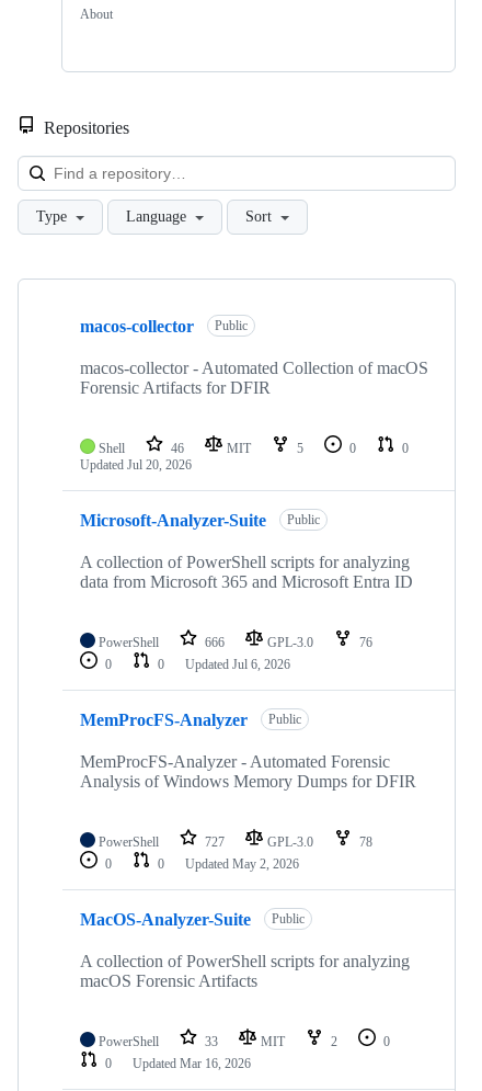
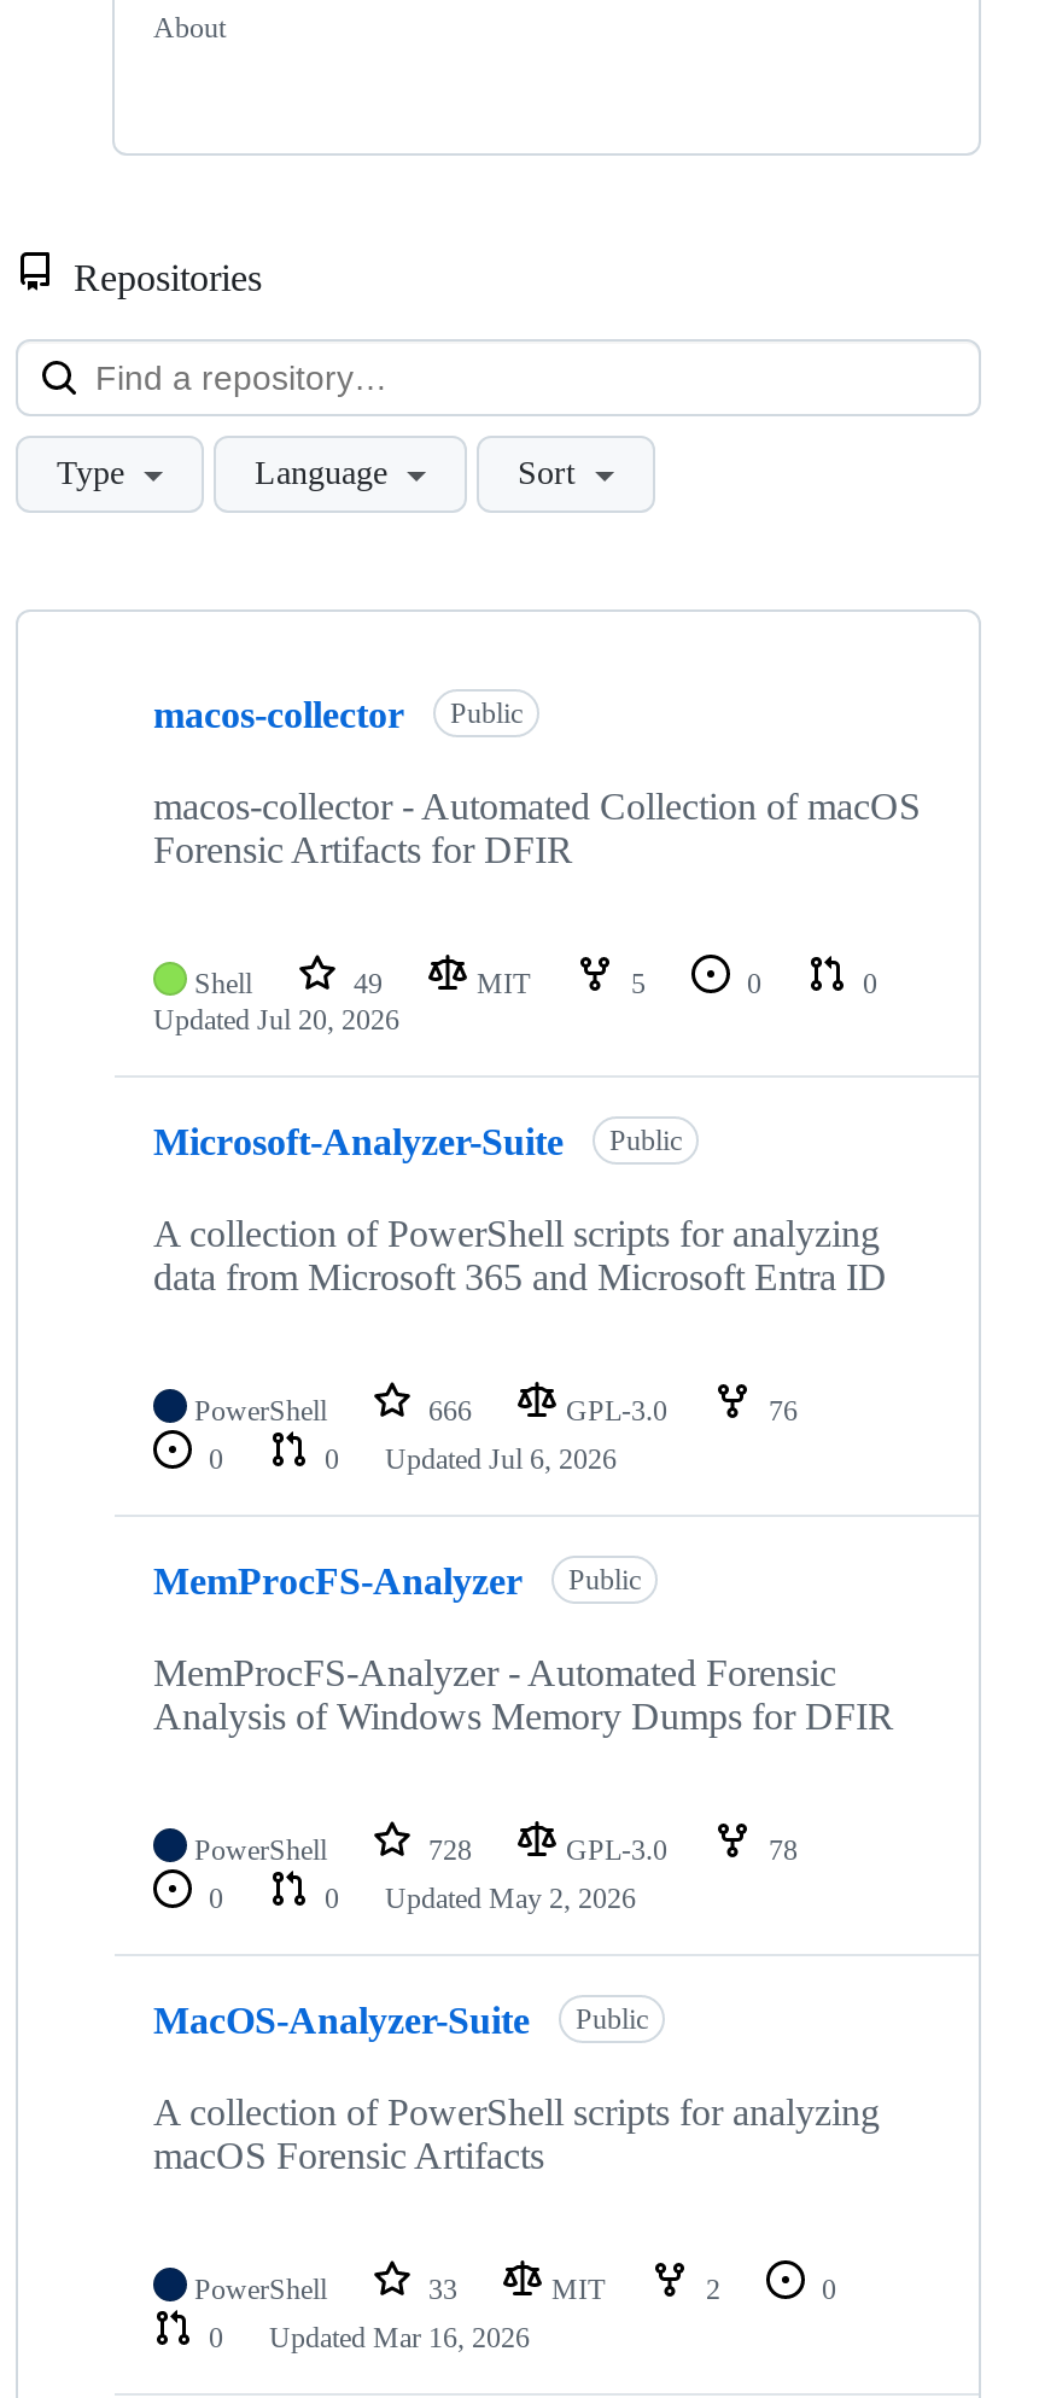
[168,441,184,456] 46 -> [346,967,383,1001] 49
[202,835,225,850] 727 -> [421,1834,472,1868] 728

